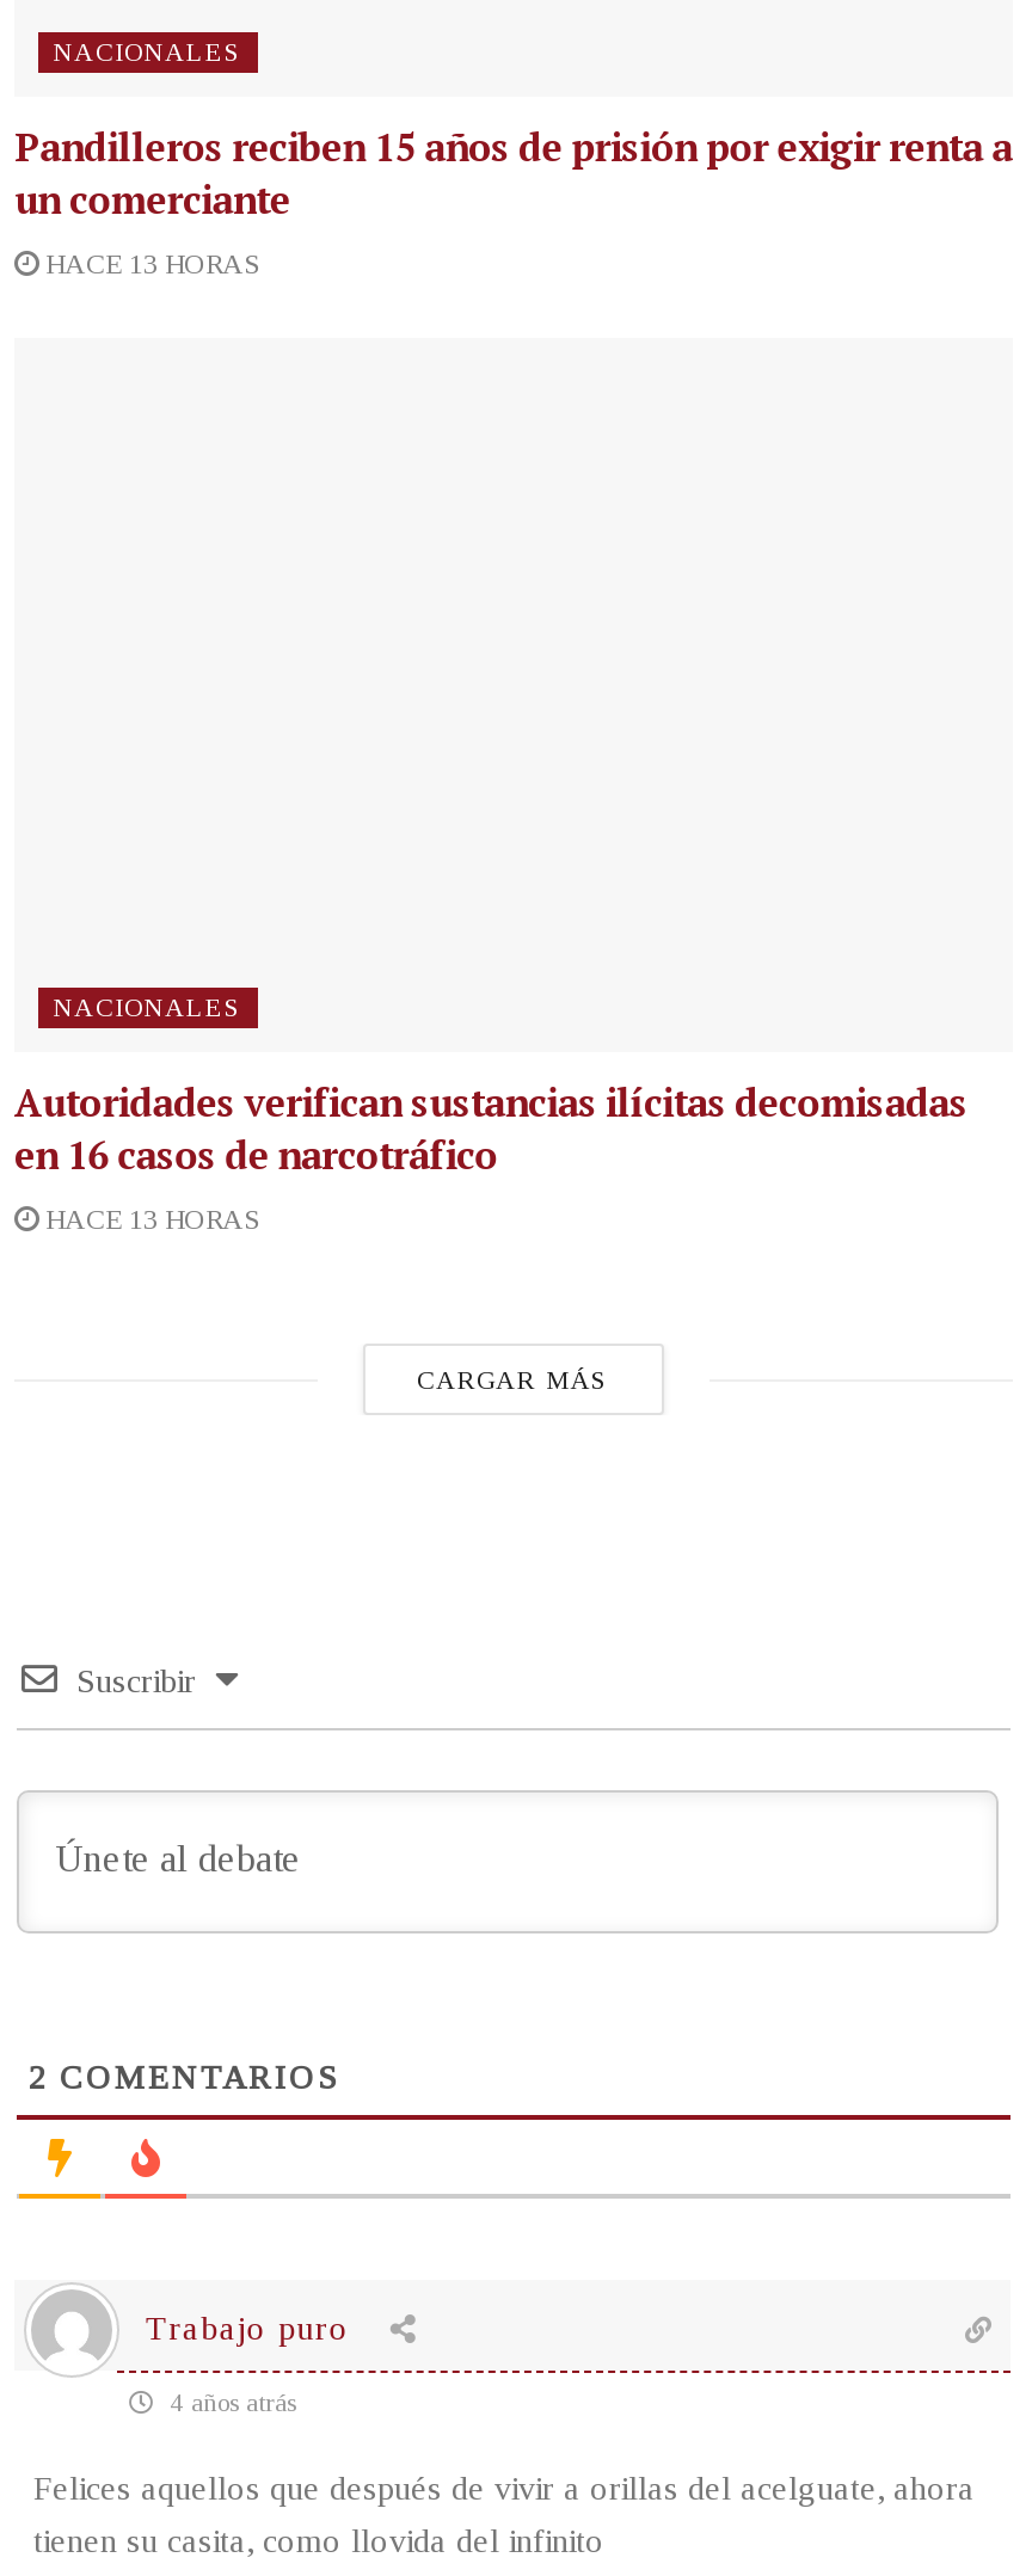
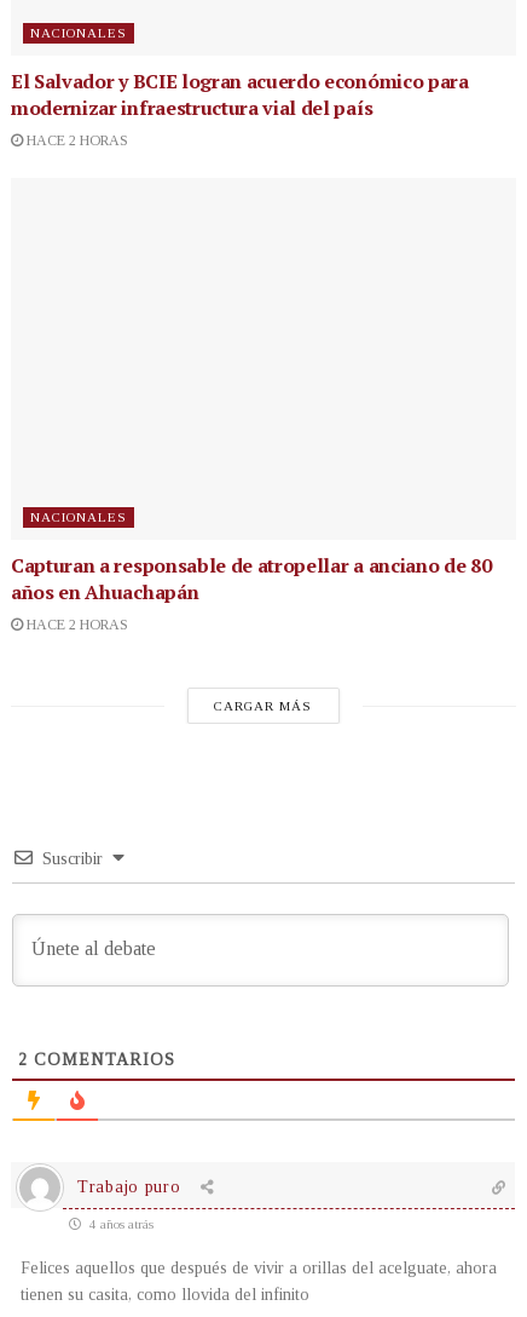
[14,121,1012,281] Pandilleros reciben 15 años de prisión por exigir renta a | un comerciante | HACE 13 HORAS -> [11,68,468,149] El Salvador y BCIE logran acuerdo económico para | modernizar infraestructura vial del país | HACE 2 HORAS
[14,1076,967,1237] Autoridades verifican sustancias ilícitas decomisadas | en 16 casos de narcotráfico | HACE 13 HORAS -> [11,552,491,633] Capturan a responsable de atropellar a anciano de 80 | años en Ahuachapán | HACE 2 HORAS

